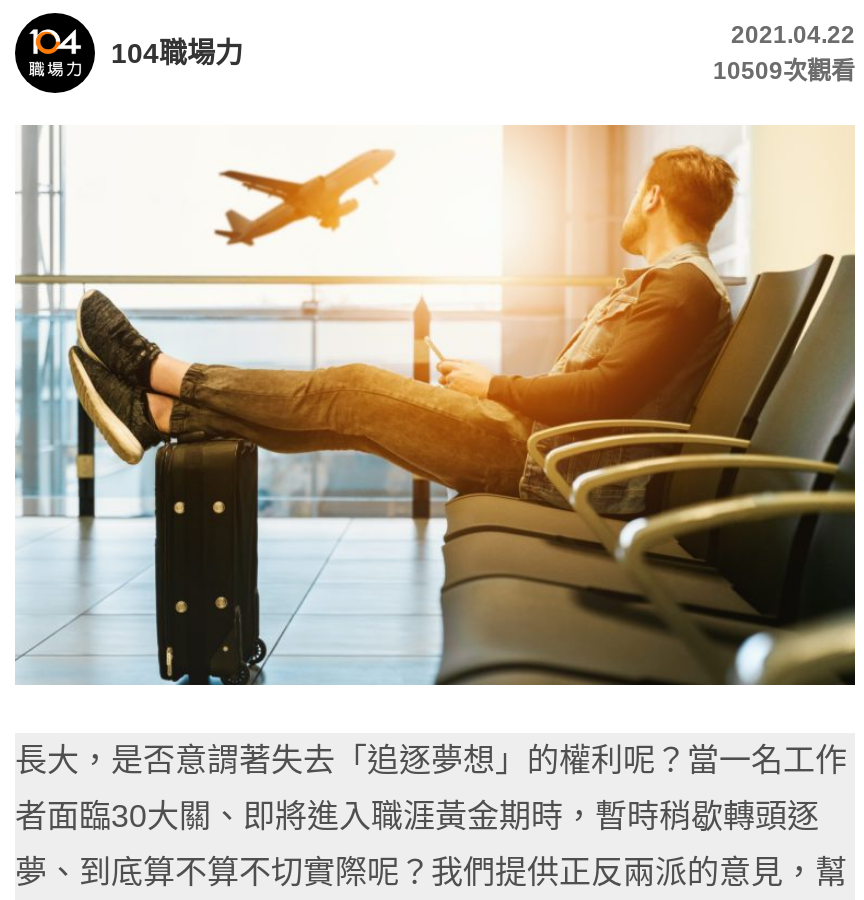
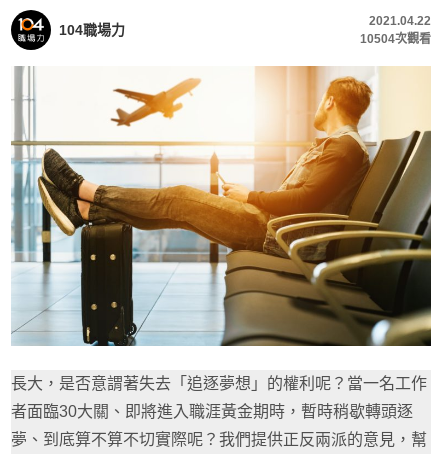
[713,57,855,85] 10509次觀看 -> [360,32,431,46] 10504次觀看

